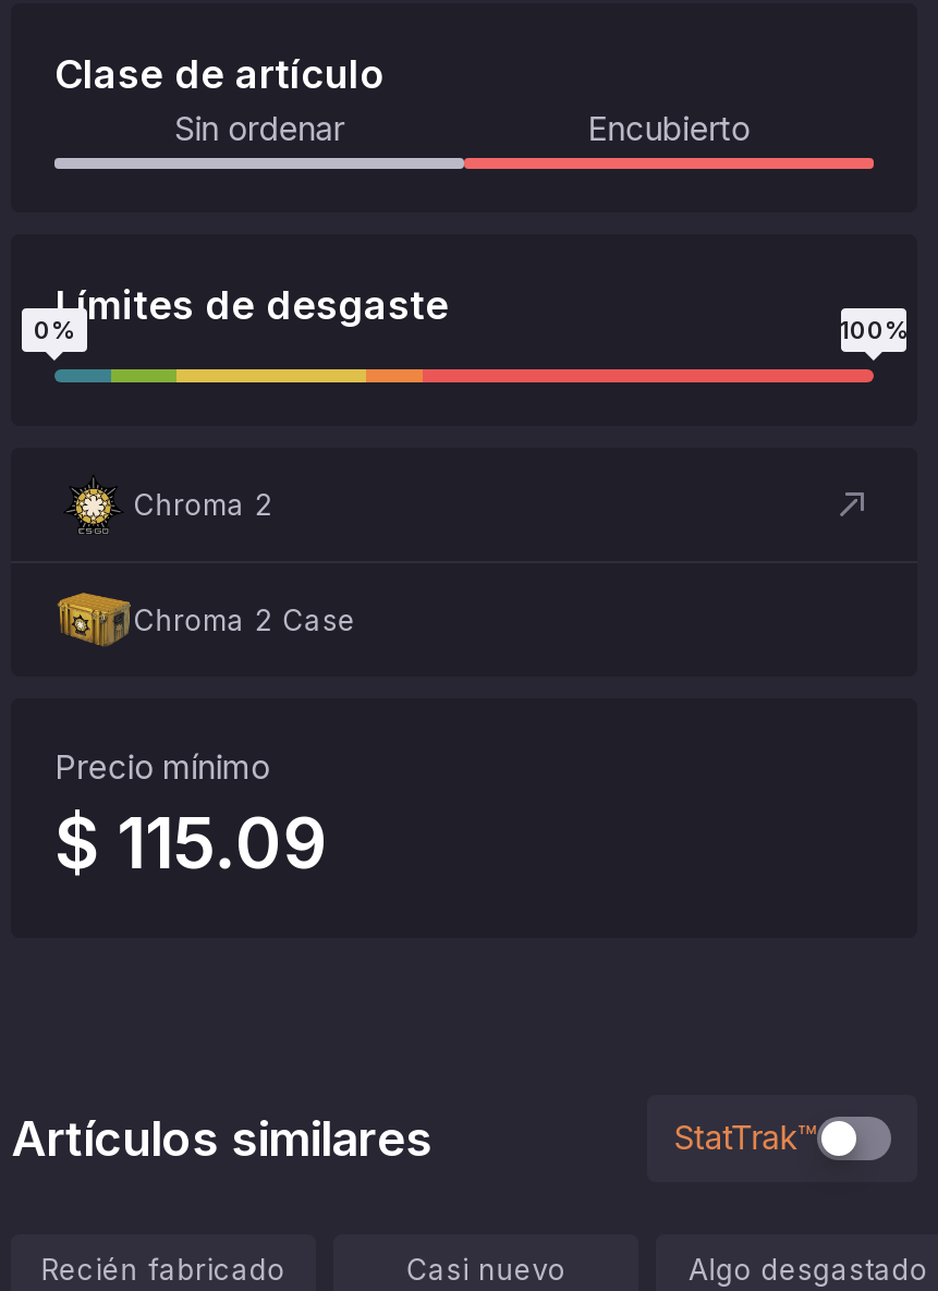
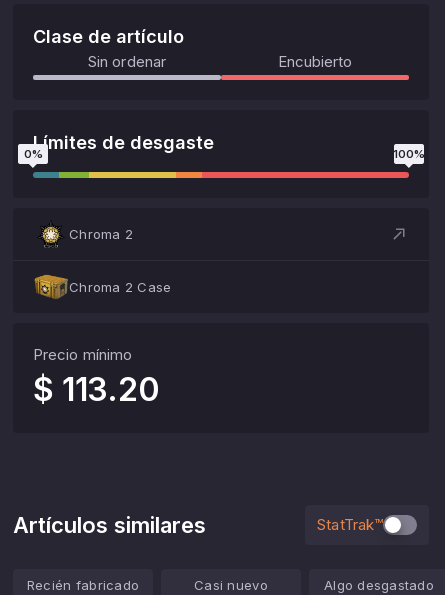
[54,801,328,886] $ 115.09 -> [33,370,160,409] $ 113.20

